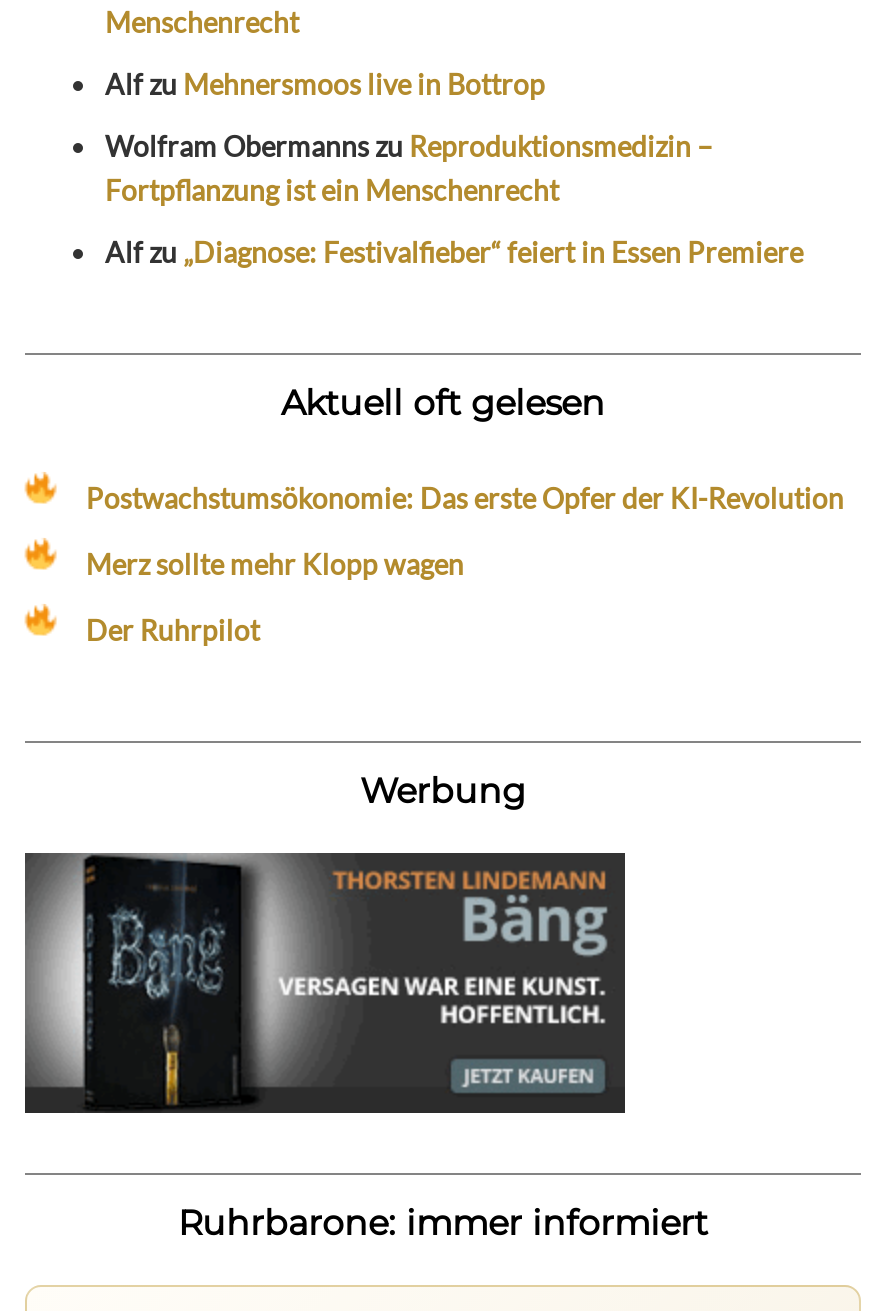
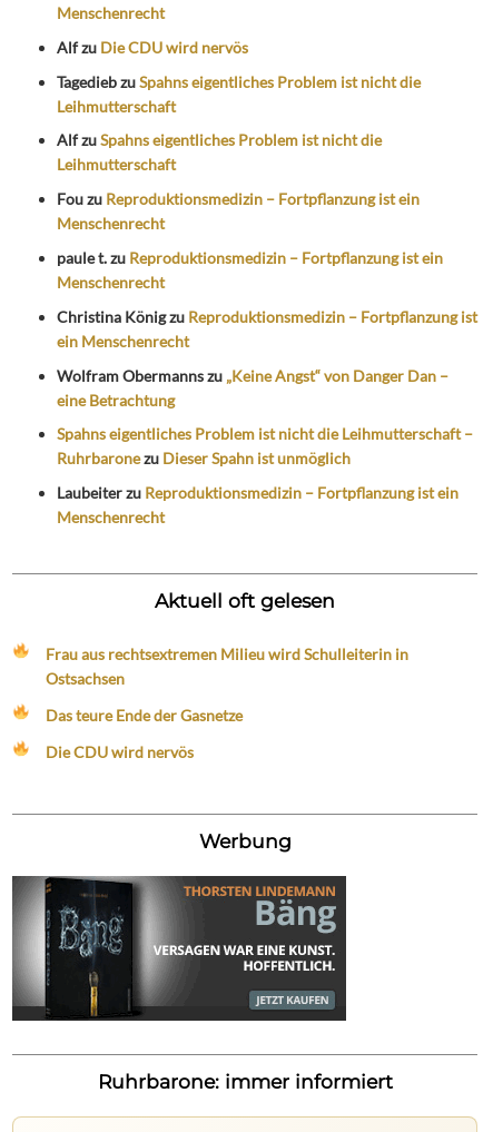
[105,68,803,269] Alf zu Mehnersmoos live in Bottrop | Wolfram Obermanns zu Reproduktionsmedizin – | Fortpflanzung ist ein Menschenrecht | Alf zu „Diagnose: Festivalfieber“ feiert in Essen Premiere -> [57,38,477,527] Alf zu Die CDU wird nervös | Tagedieb zu Spahns eigentliches Problem ist nicht die | Leihmutterschaft | Alf zu Spahns eigentliches Problem ist nicht die | Leihmutterschaft | Fou zu Reproduktionsmedizin – Fortpflanzung ist ein | Menschenrecht | paule t. zu Reproduktionsmedizin – Fortpflanzung ist ein | Menschenrecht | Christina König zu Reproduktionsmedizin – Fortpflanzung ist | ein Menschenrecht | Wolfram Obermanns zu „Keine Angst“ von Danger Dan – | eine Betrachtung | Spahns eigentliches Problem ist nicht die Leihmutterschaft – | Ruhrbarone zu Dieser Spahn ist unmöglich | Laubeiter zu Reproduktionsmedizin – Fortpflanzung ist ein | Menschenrecht
[86,480,844,514] Postwachstumsökonomie: Das erste Opfer der KI-Revolution -> [46,644,409,688] Frau aus rechtsextremen Milieu wird Schulleiterin in | Ostsachsen
[86,547,464,581] Merz sollte mehr Klopp wagen -> [46,706,243,725] Das teure Ende der Gasnetze
[86,613,260,647] Der Ruhrpilot -> [46,743,194,762] Die CDU wird nervös

